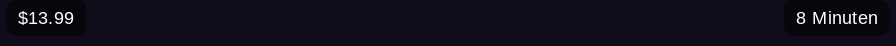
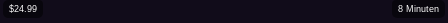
[18,8,74,28] $13.99 -> [9,4,37,14] $24.99

